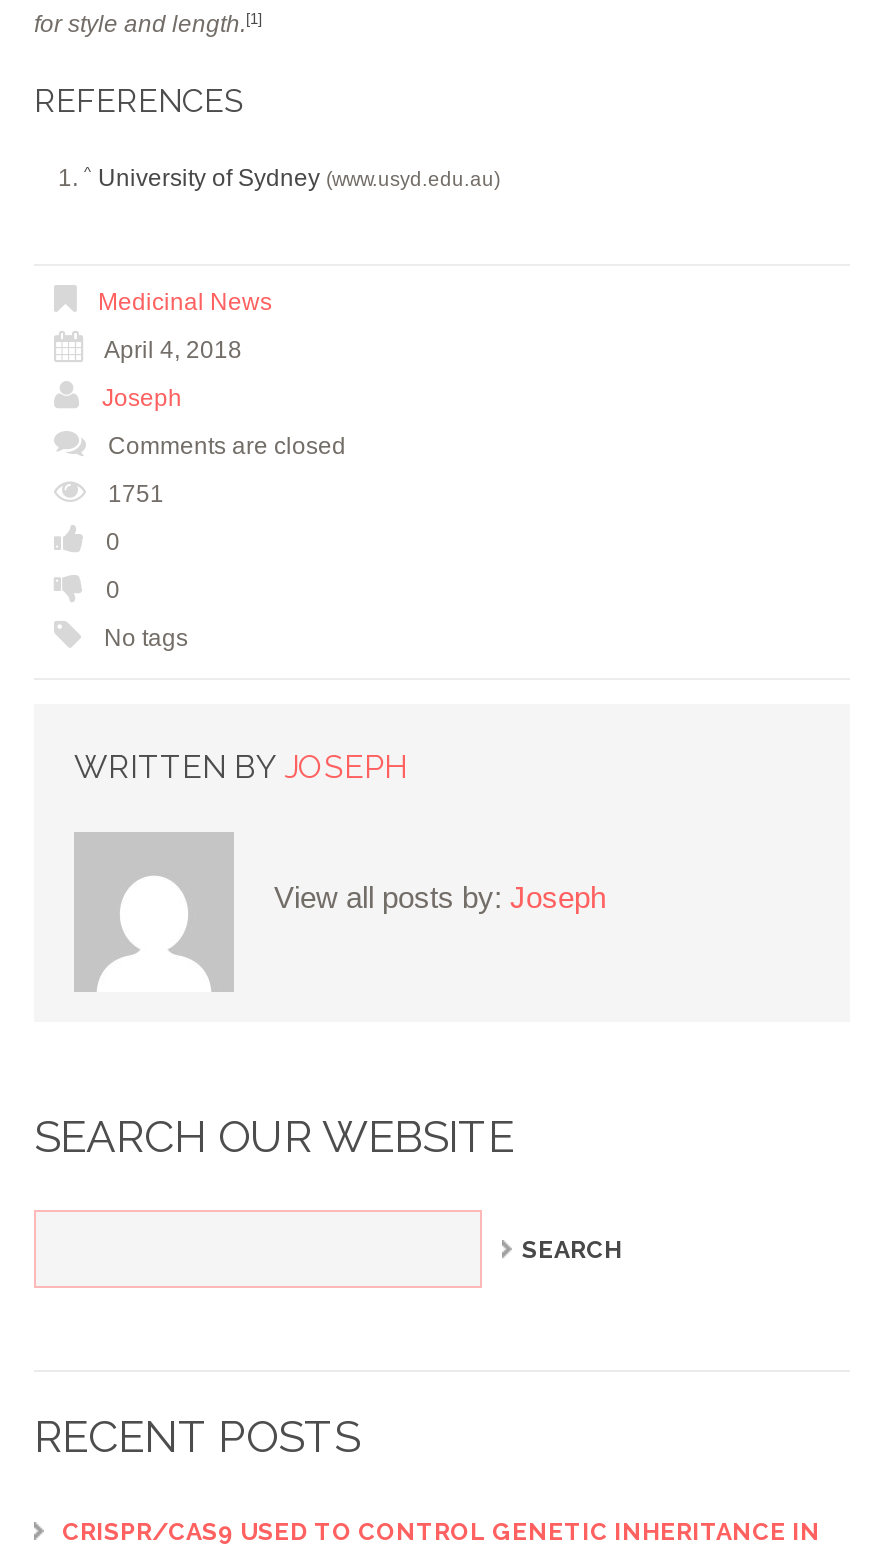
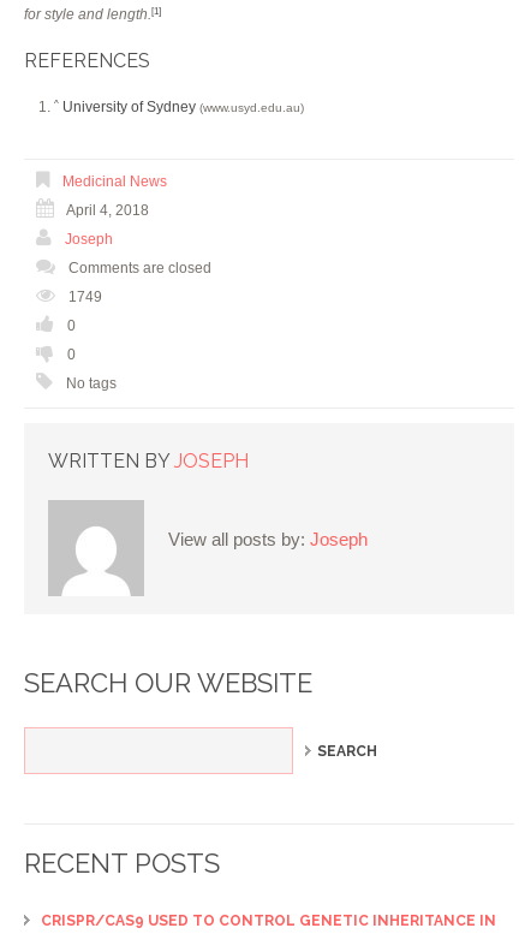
[102,479,164,507] 1751 -> [65,288,102,305] 1749

